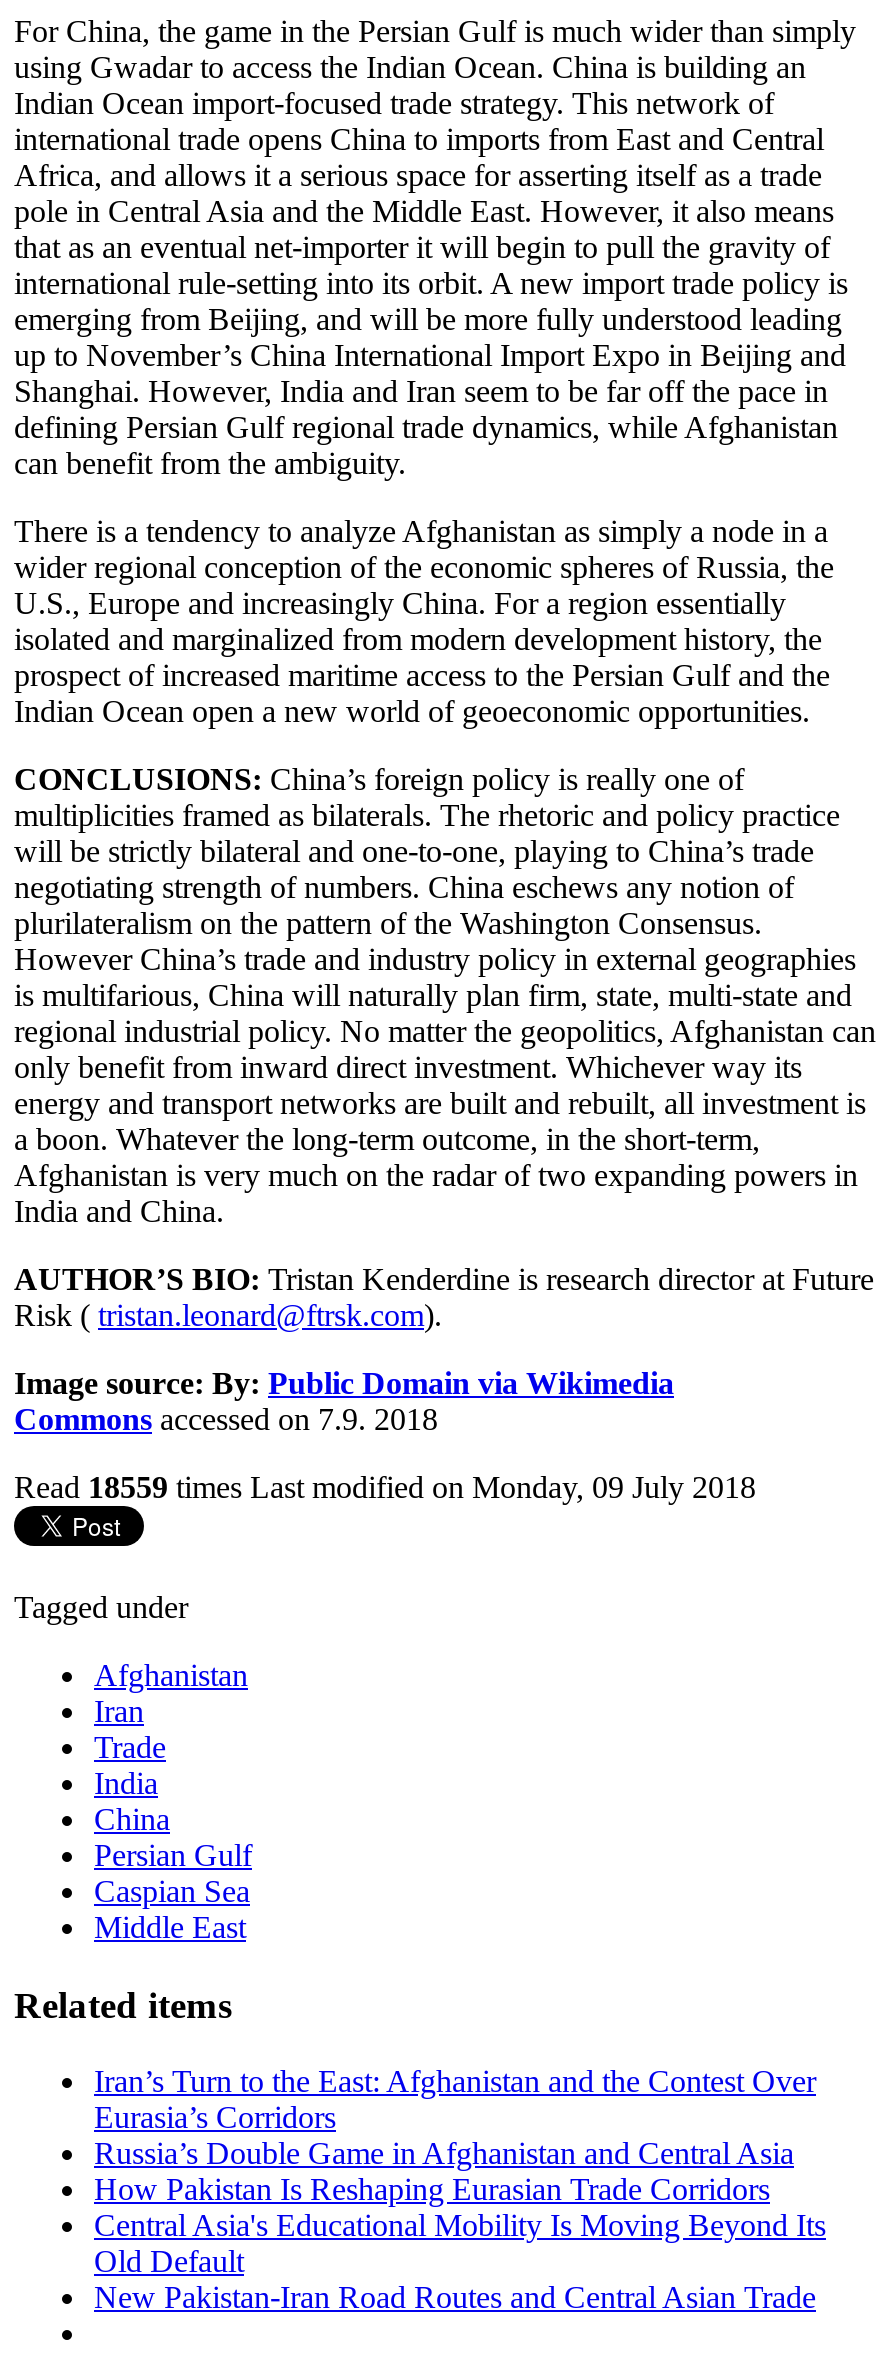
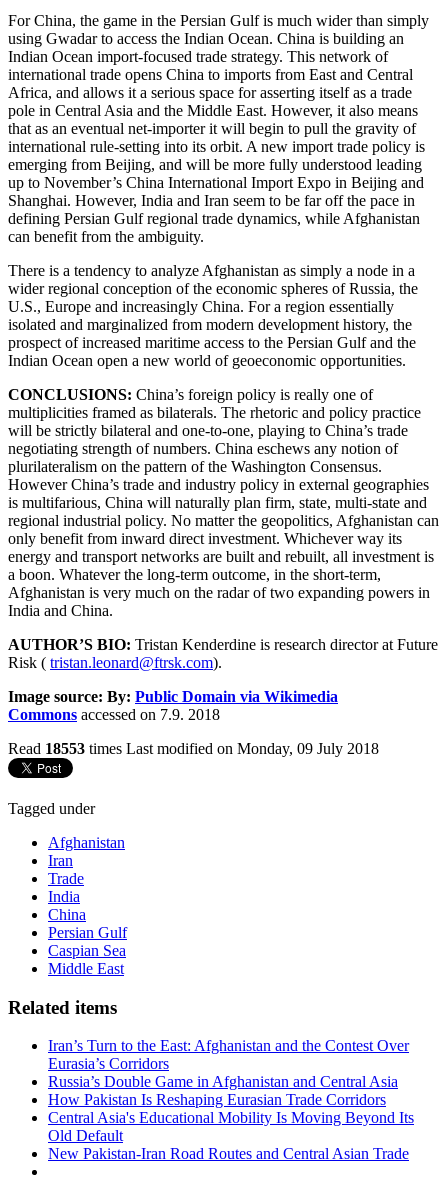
[14,1470,756,1504] Read 18559 times Last modified on Monday, 09 July 2018 -> [8,740,379,757] Read 18553 times Last modified on Monday, 09 July 2018

